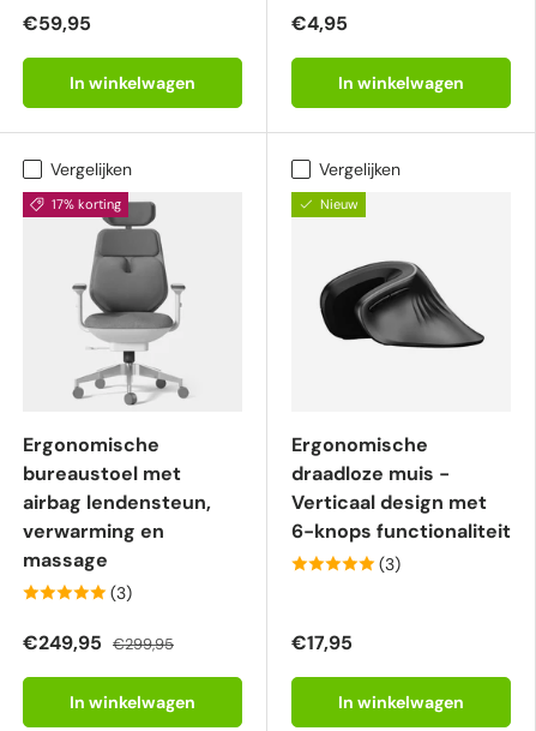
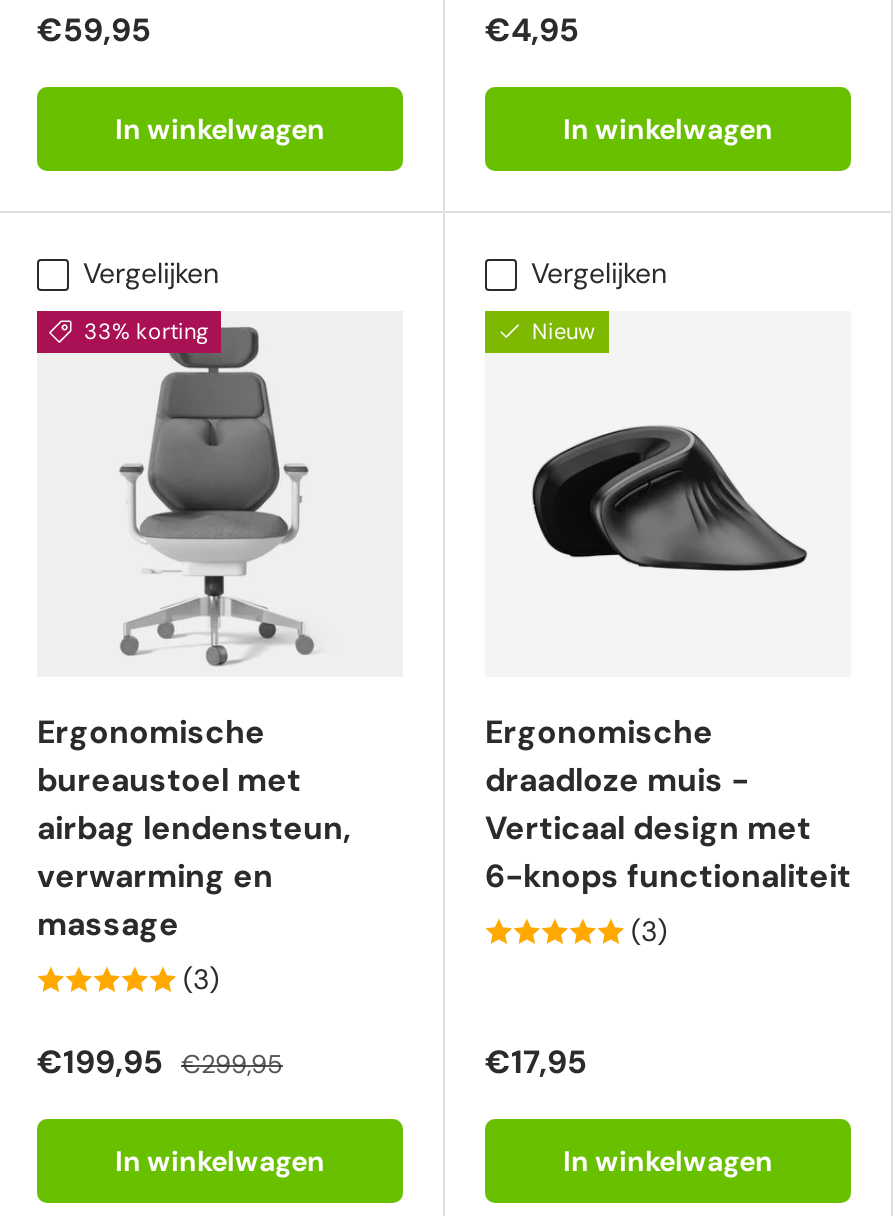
[51,195,121,212] 17% korting -> [84,317,208,345] 33% korting
[23,630,174,655] €249,95 €299,95 -> [37,1041,283,1083] €199,95 €299,95

